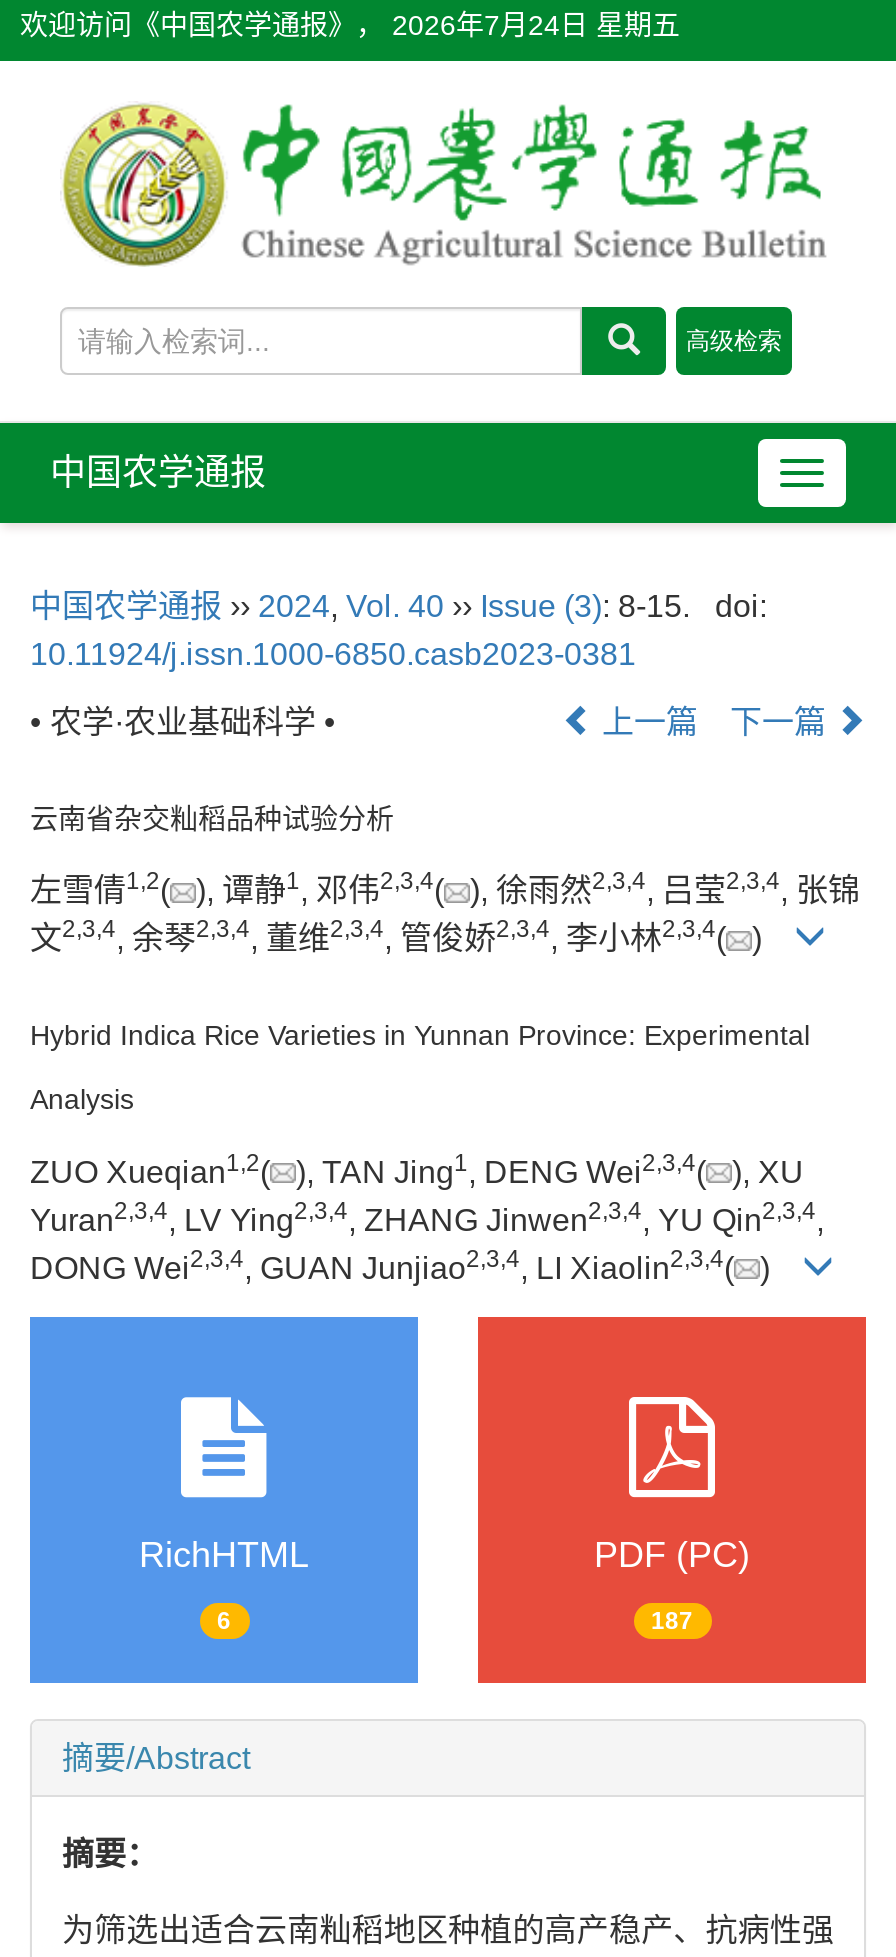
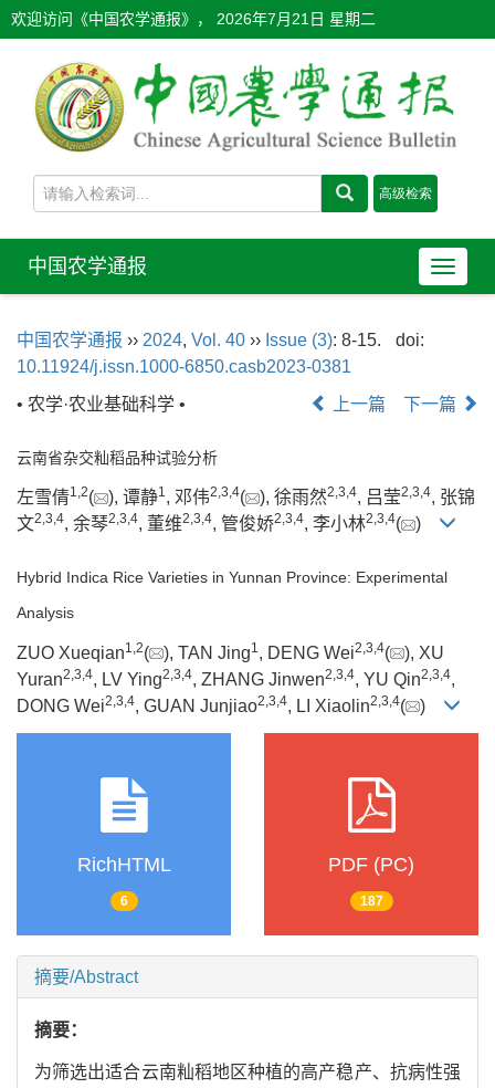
[20,9,680,41] 欢迎访问《中国农学通报》，2026年7月24日 星期五 -> [11,10,376,28] 欢迎访问《中国农学通报》，2026年7月21日 星期二

